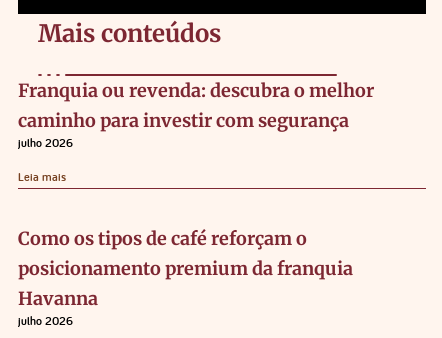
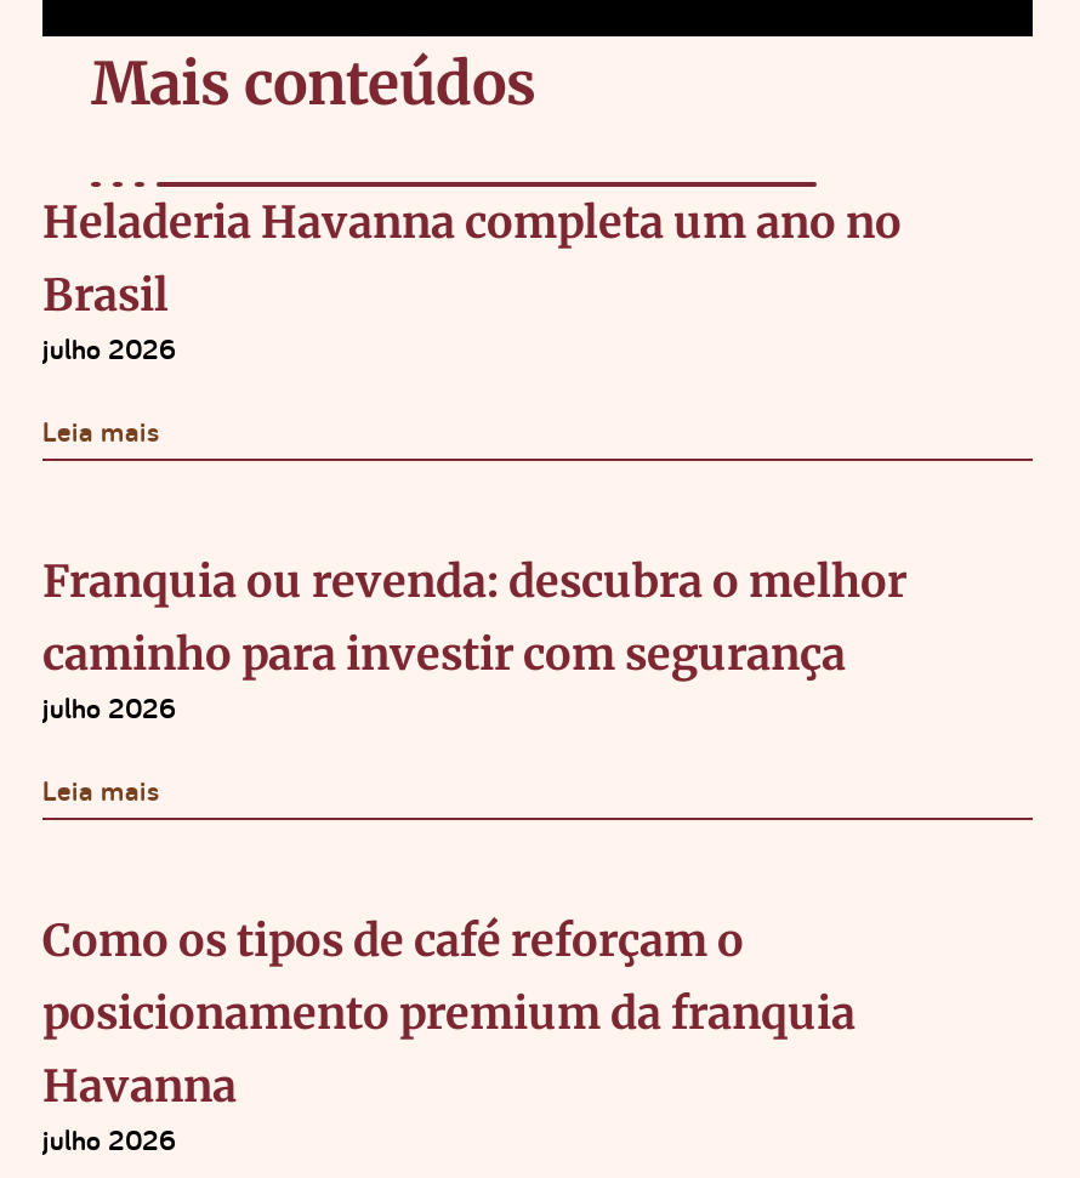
none -> [42,195,902,452] Heladeria Havanna completa um ano no | Brasil | julho 2026 | Leia mais

